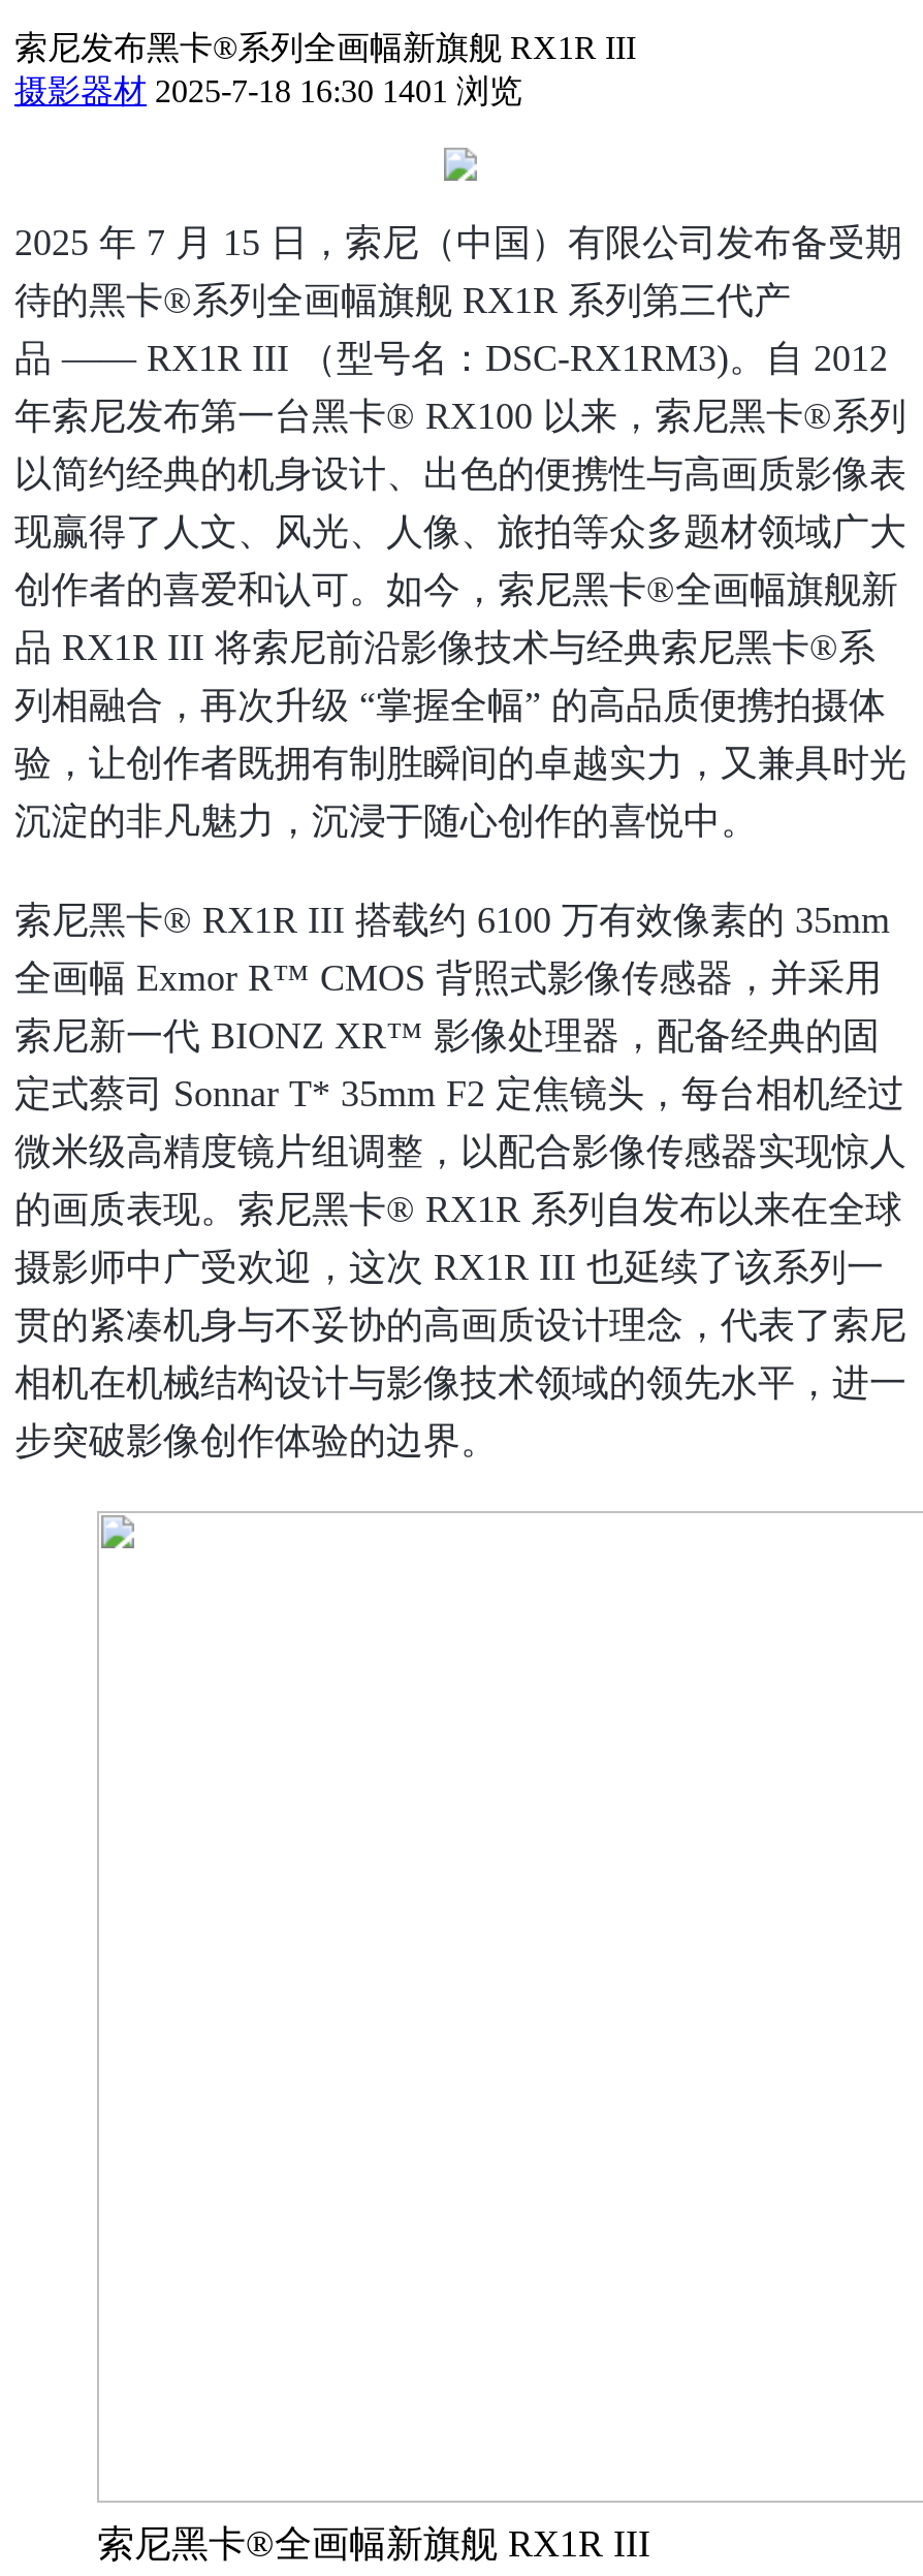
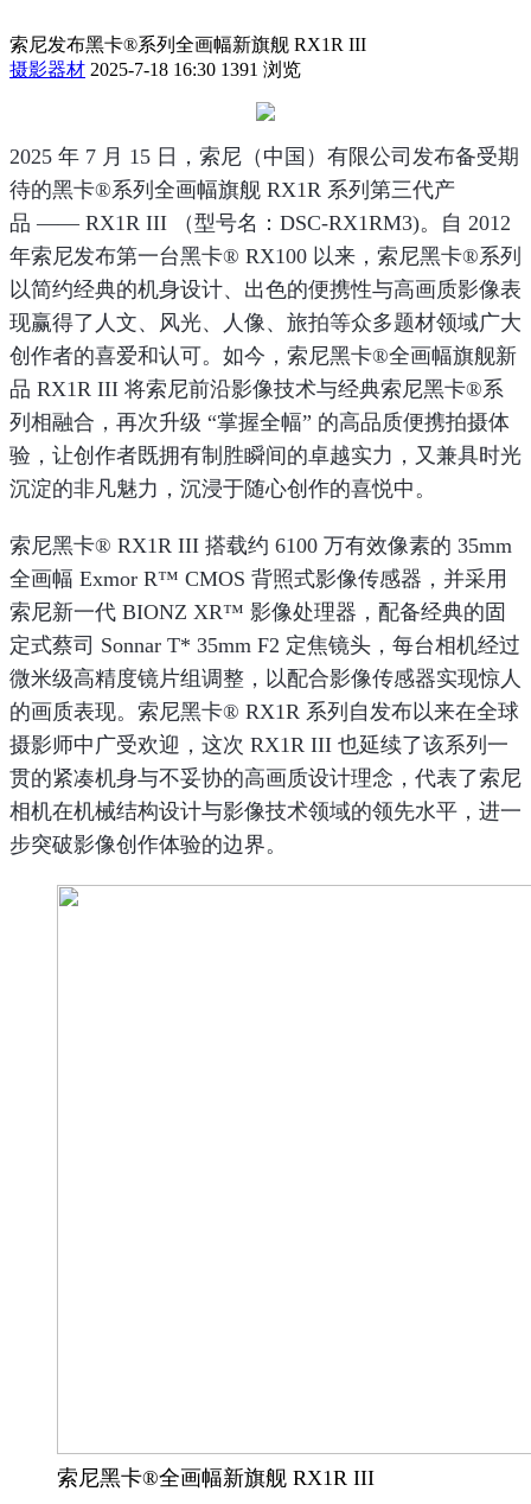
[14,73,522,108] 摄影器材 2025-7-18 16:30 1401 浏览 -> [9,59,301,79] 摄影器材 2025-7-18 16:30 1391 浏览

